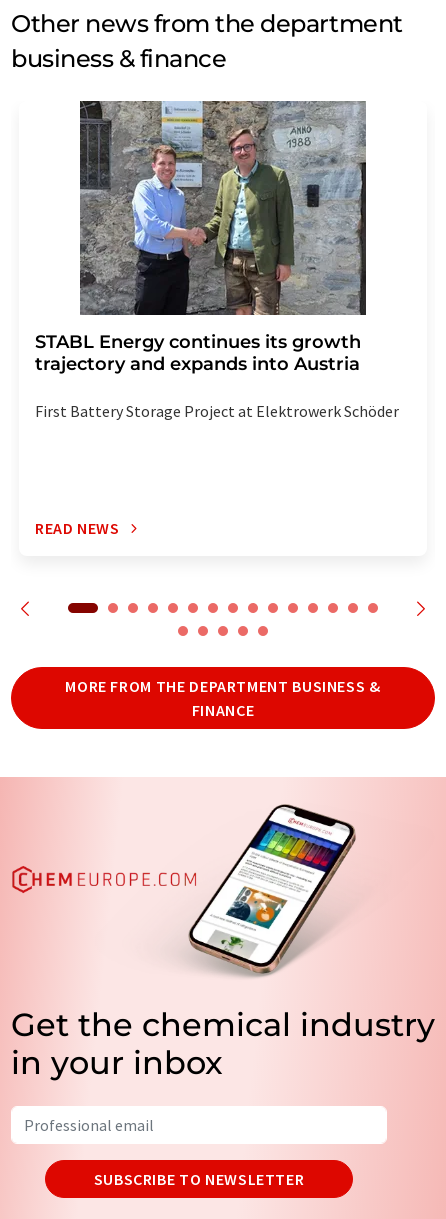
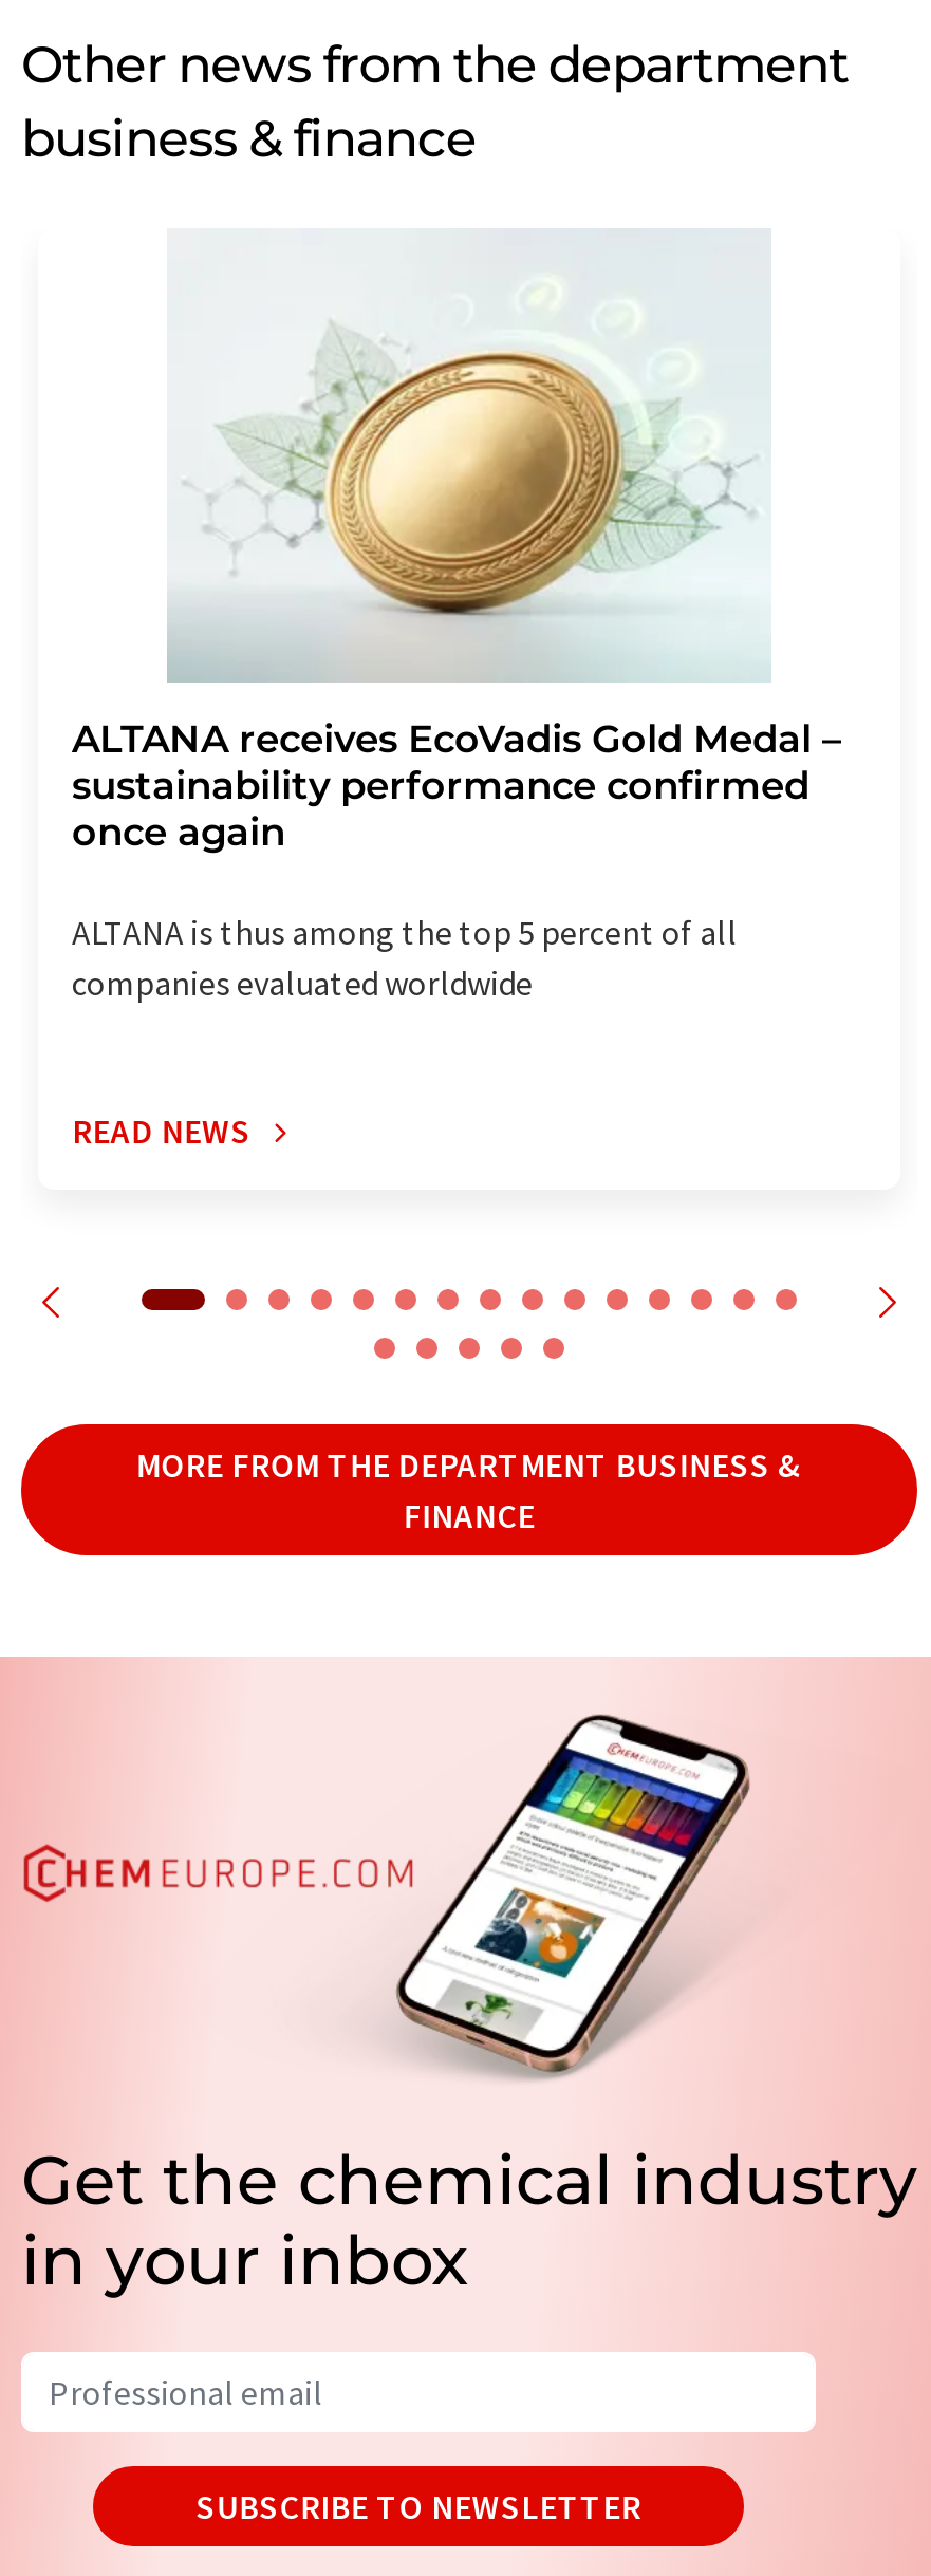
[35,100,367,375] [image] | STABL Energy continues its growth | trajectory and expands into Austria -> [72,228,841,857] [image] | ALTANA receives EcoVadis Gold Medal – | sustainability performance confirmed | once again
[35,401,399,421] First Battery Storage Project at Elektrowerk Schöder -> [72,912,738,1005] ALTANA is thus among the top 5 percent of all | companies evaluated worldwide

